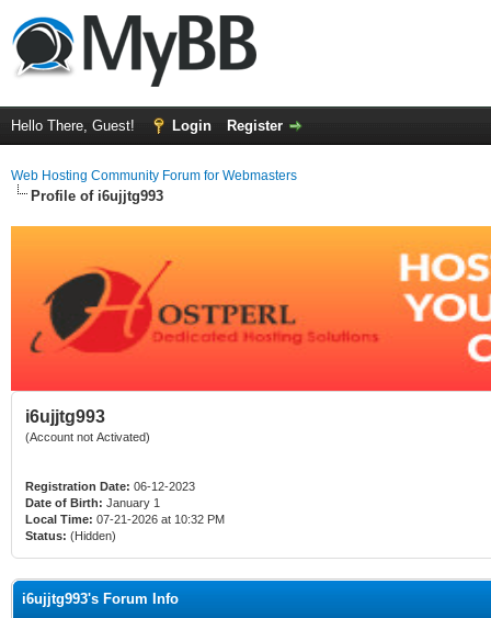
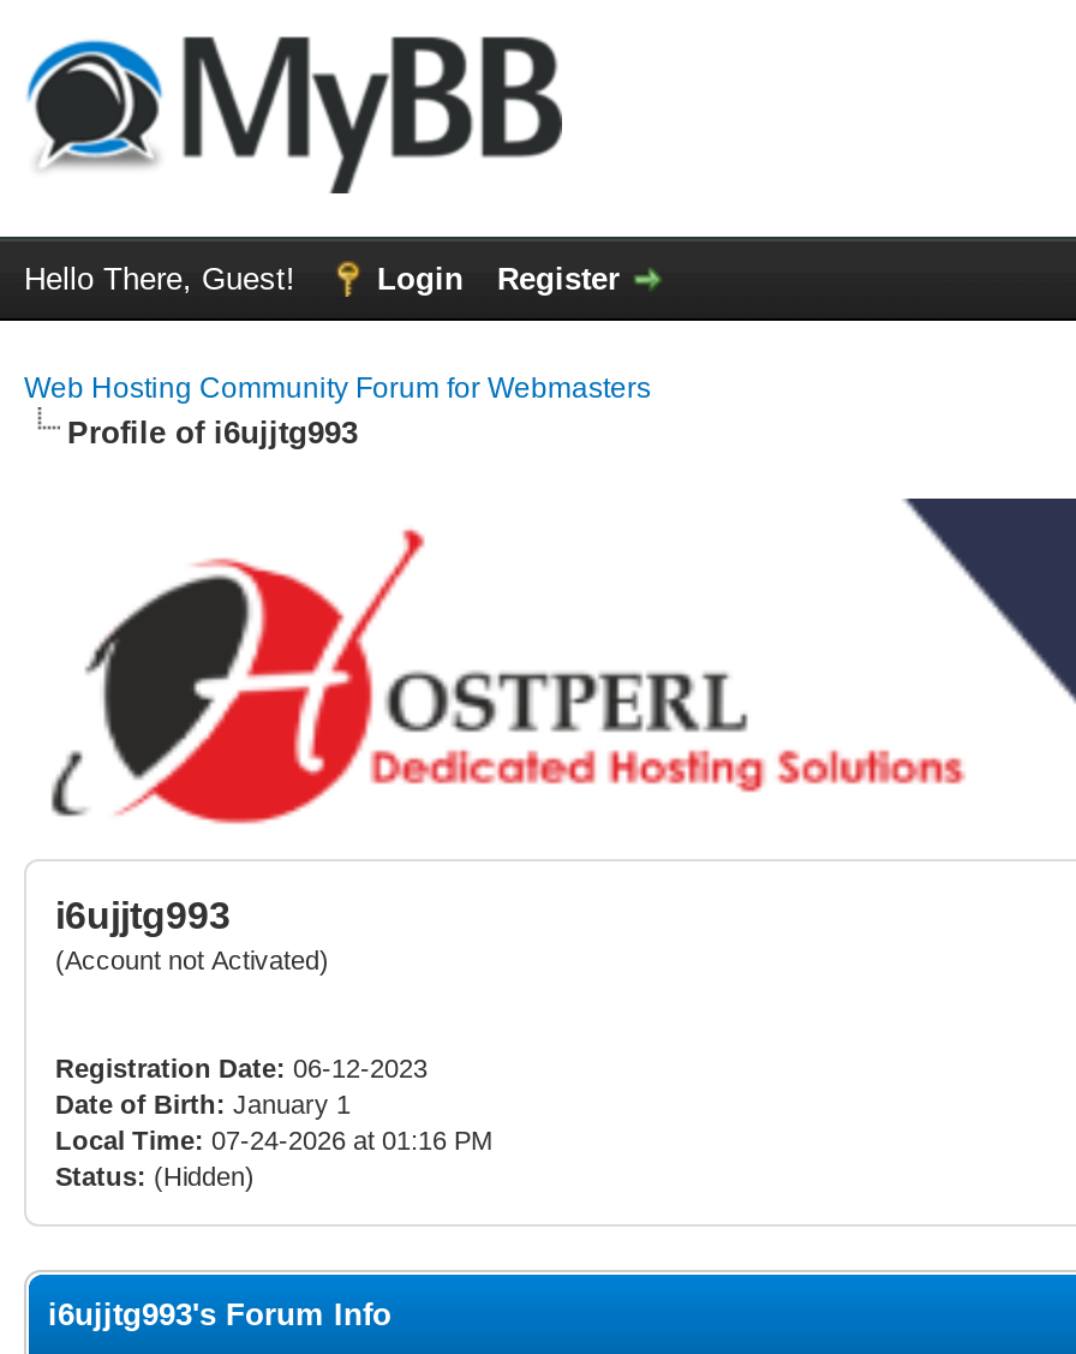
[10,225,488,392] [image] -> [24,496,1069,859] [image]
[25,513,225,526] Local Time: 07-21-2026 at 10:32 PM -> [55,1126,492,1155] Local Time: 07-24-2026 at 01:16 PM

